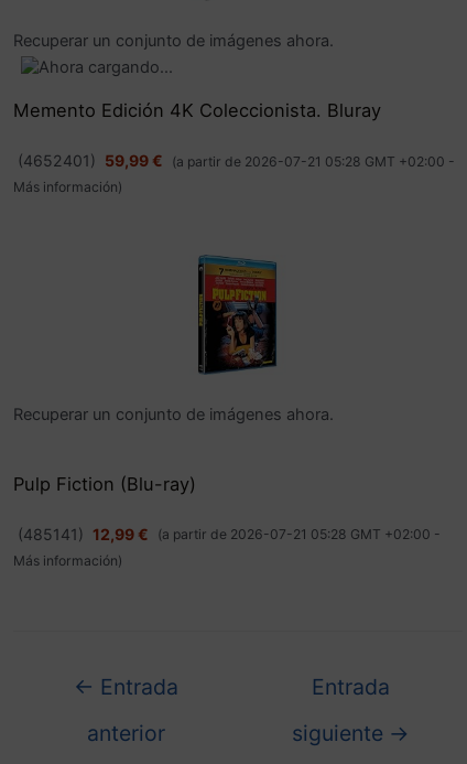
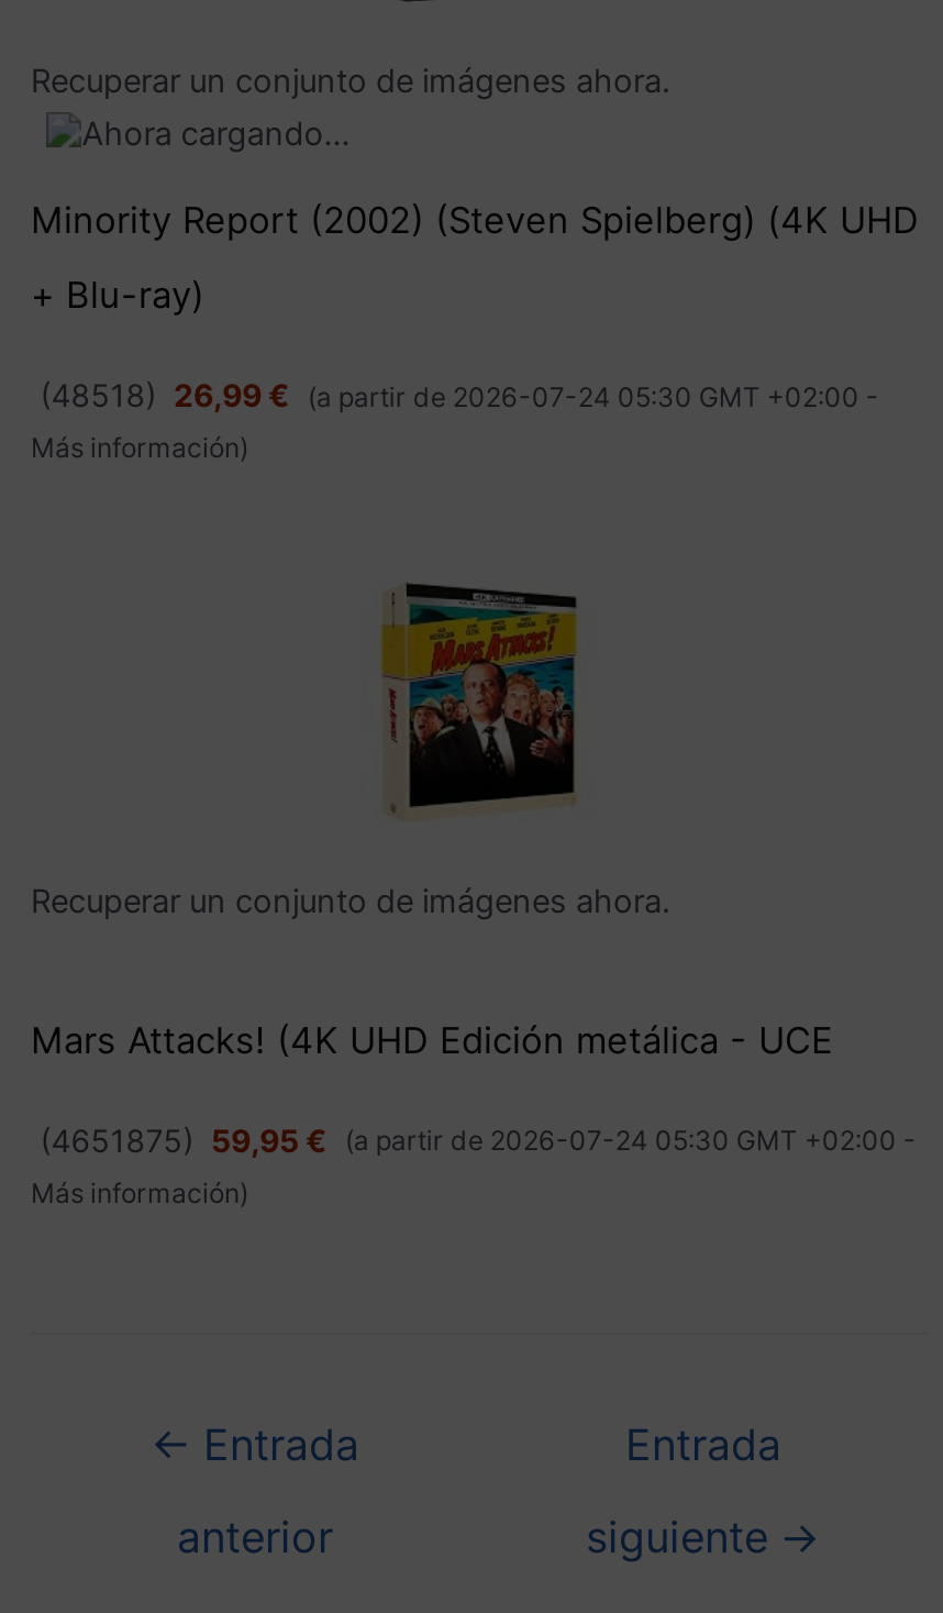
[13,99,455,170] Memento Edición 4K Coleccionista. Bluray | (4652401) 59,99 € (a partir de 2026-07-21 05:28 GMT +02:00 - -> [31,198,919,414] Minority Report (2002) (Steven Spielberg) (4K UHD | + Blu-ray) | (48518) 26,99 € (a partir de 2026-07-24 05:30 GMT +02:00 -
[188,255,287,376] [image] -> [378,583,580,820] [image]
[13,473,196,495] Pulp Fiction (Blu-ray) -> [31,1018,833,1062] Mars Attacks! (4K UHD Edición metálica - UCE
[18,525,440,544] (485141) 12,99 € (a partir de 2026-07-21 05:28 GMT +02:00 - -> [40,1122,916,1159] (4651875) 59,95 € (a partir de 2026-07-24 05:30 GMT +02:00 -

